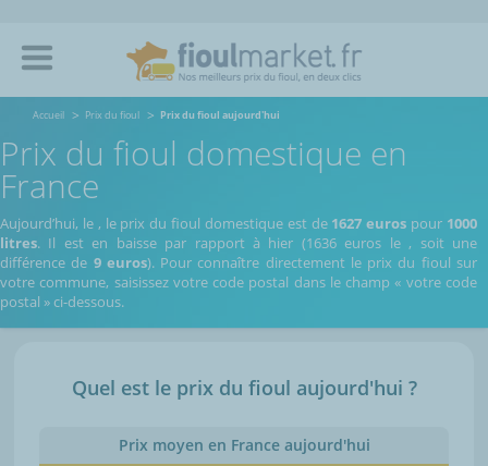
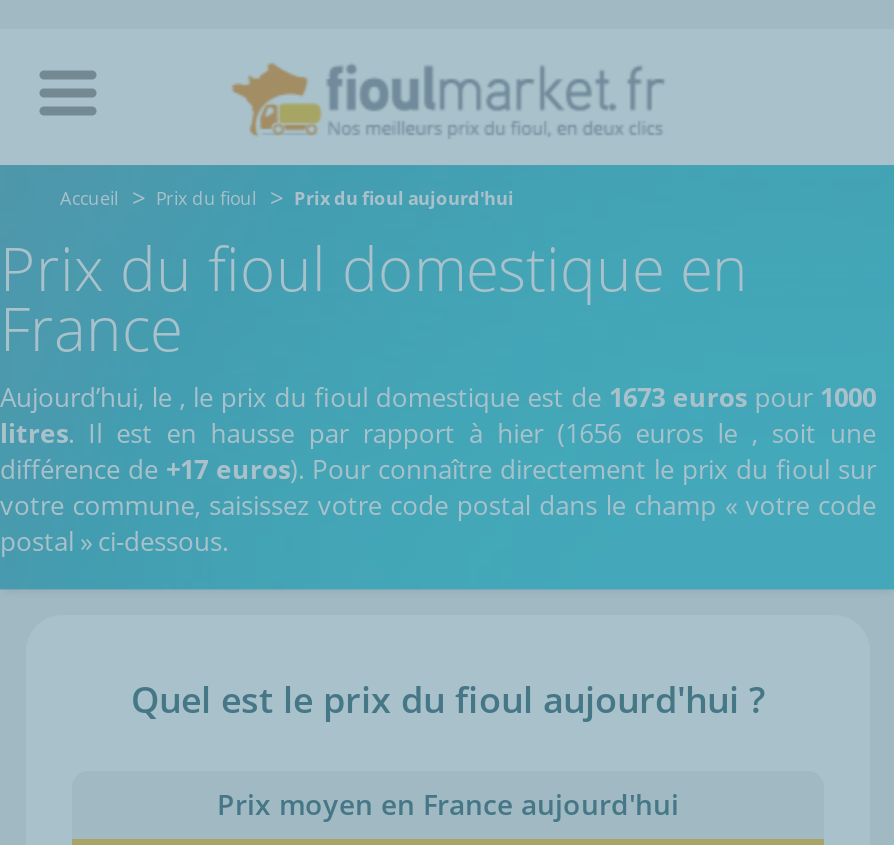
[0,213,477,233] Aujourd’hui, le, le prix du fioul domestique est de 1627 euros pour 1000 -> [0,379,876,415] Aujourd’hui, le, le prix du fioul domestique est de 1673 euros pour 1000
[0,233,477,252] litres. Il est en baisse par rapport à hier (1636 euros le, soit une -> [0,415,876,451] litres. Il est en hausse par rapport à hier (1656 euros le, soit une
[0,252,477,272] différence de 9 euros). Pour connaître directement le prix du fioul sur -> [0,451,876,487] différence de +17 euros). Pour connaître directement le prix du fioul sur

